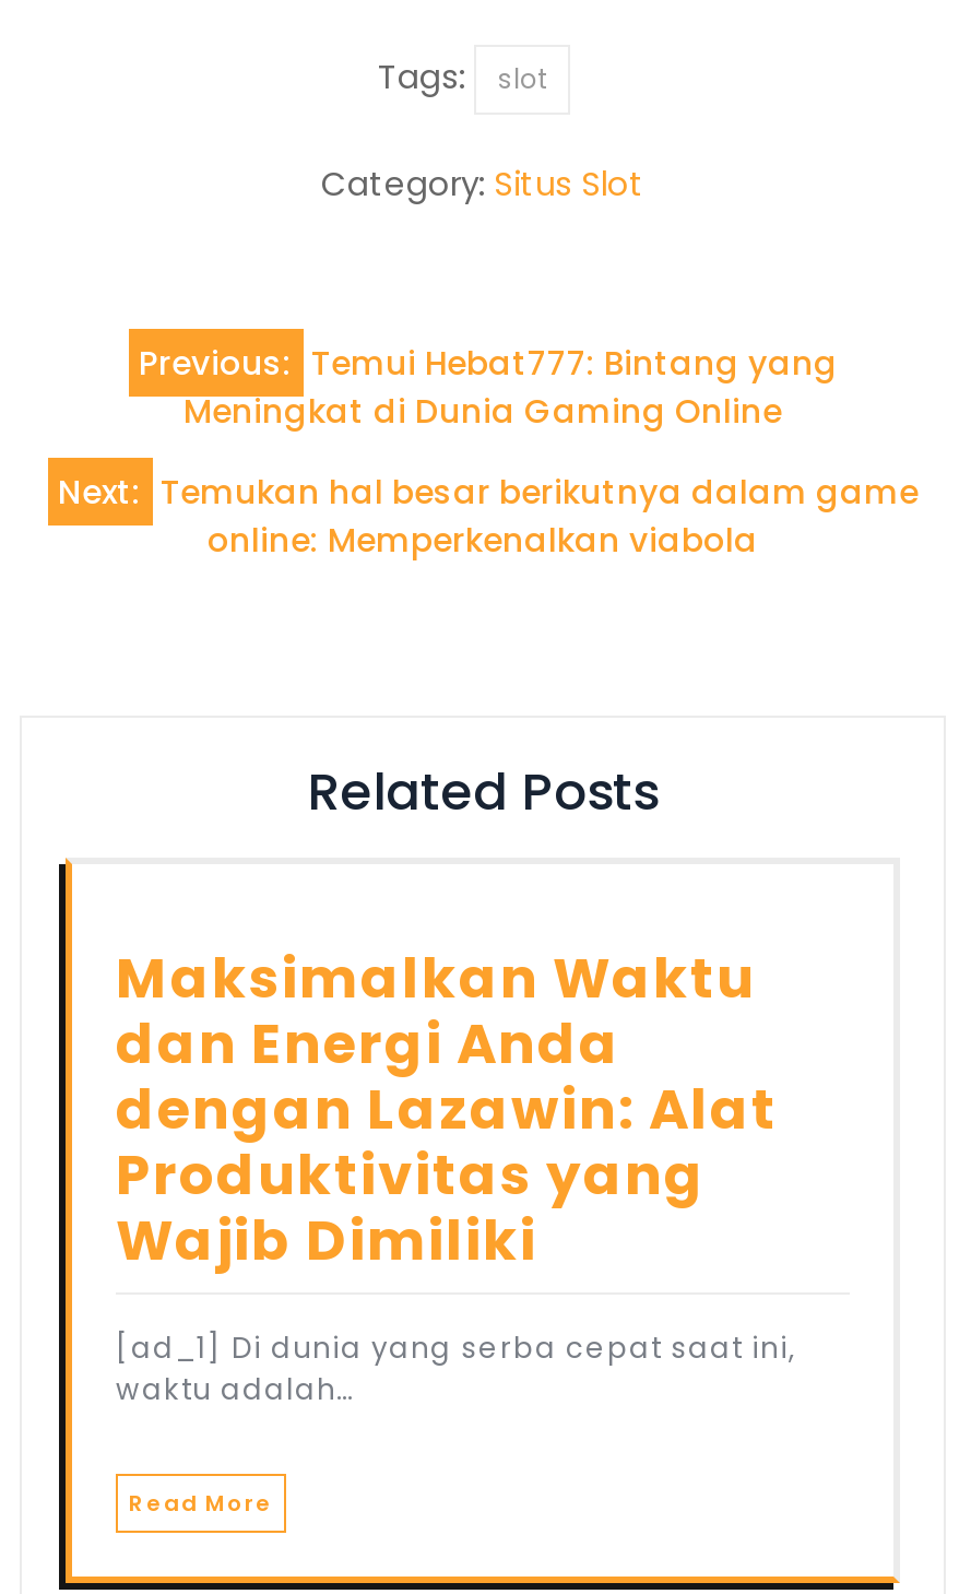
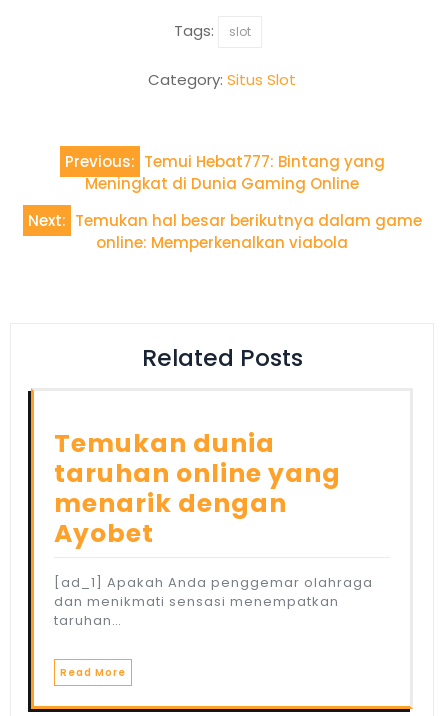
[116,941,778,1280] Maksimalkan Waktu | dan Energi Anda | dengan Lazawin: Alat | Produktivitas yang | Wajib Dimiliki -> [54,426,341,551] Temukan dunia | taruhan online yang | menarik dengan | Ayobet
[116,1328,797,1411] [ad_1] Di dunia yang serba cepat saat ini, | waktu adalah… -> [54,573,373,630] [ad_1] Apakah Anda penggemar olahraga | dan menikmati sensasi menempatkan | taruhan…

